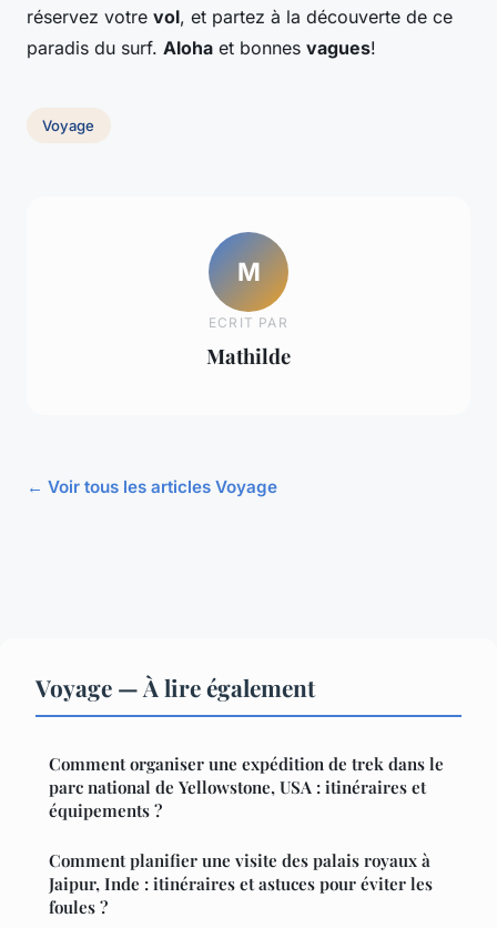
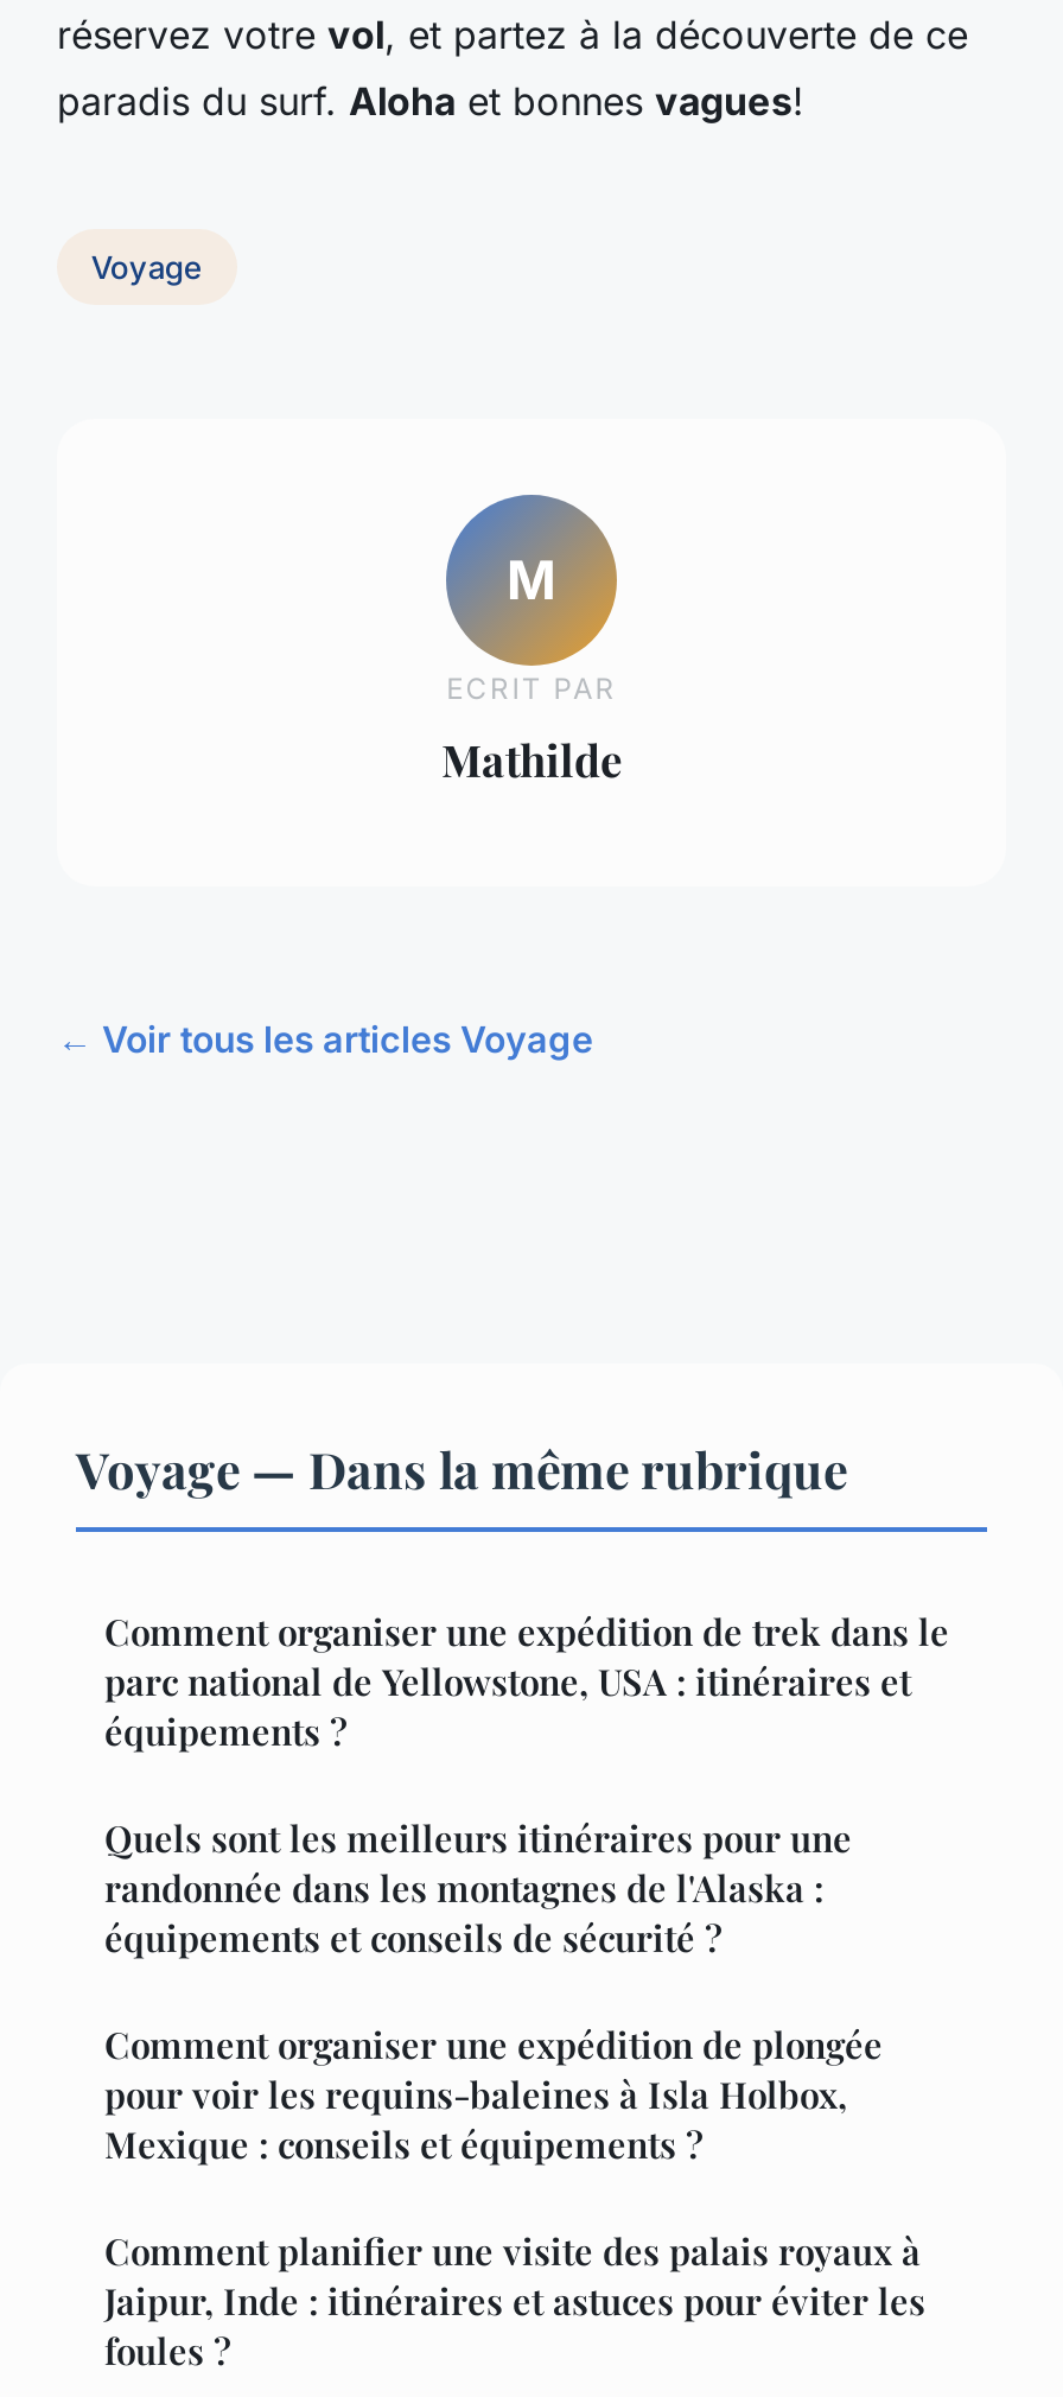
[35,672,315,703] Voyage — À lire également -> [76,1435,847,1502] Voyage — Dans la même rubrique
none -> [104,1815,883,2168] Quels sont les meilleurs itinéraires pour une | randonnée dans les montagnes de l'Alaska : | équipements et conseils de sécurité ? | Comment organiser une expédition de plongée | pour voir les requins-baleines à Isla Holbox, | Mexique : conseils et équipements ?

